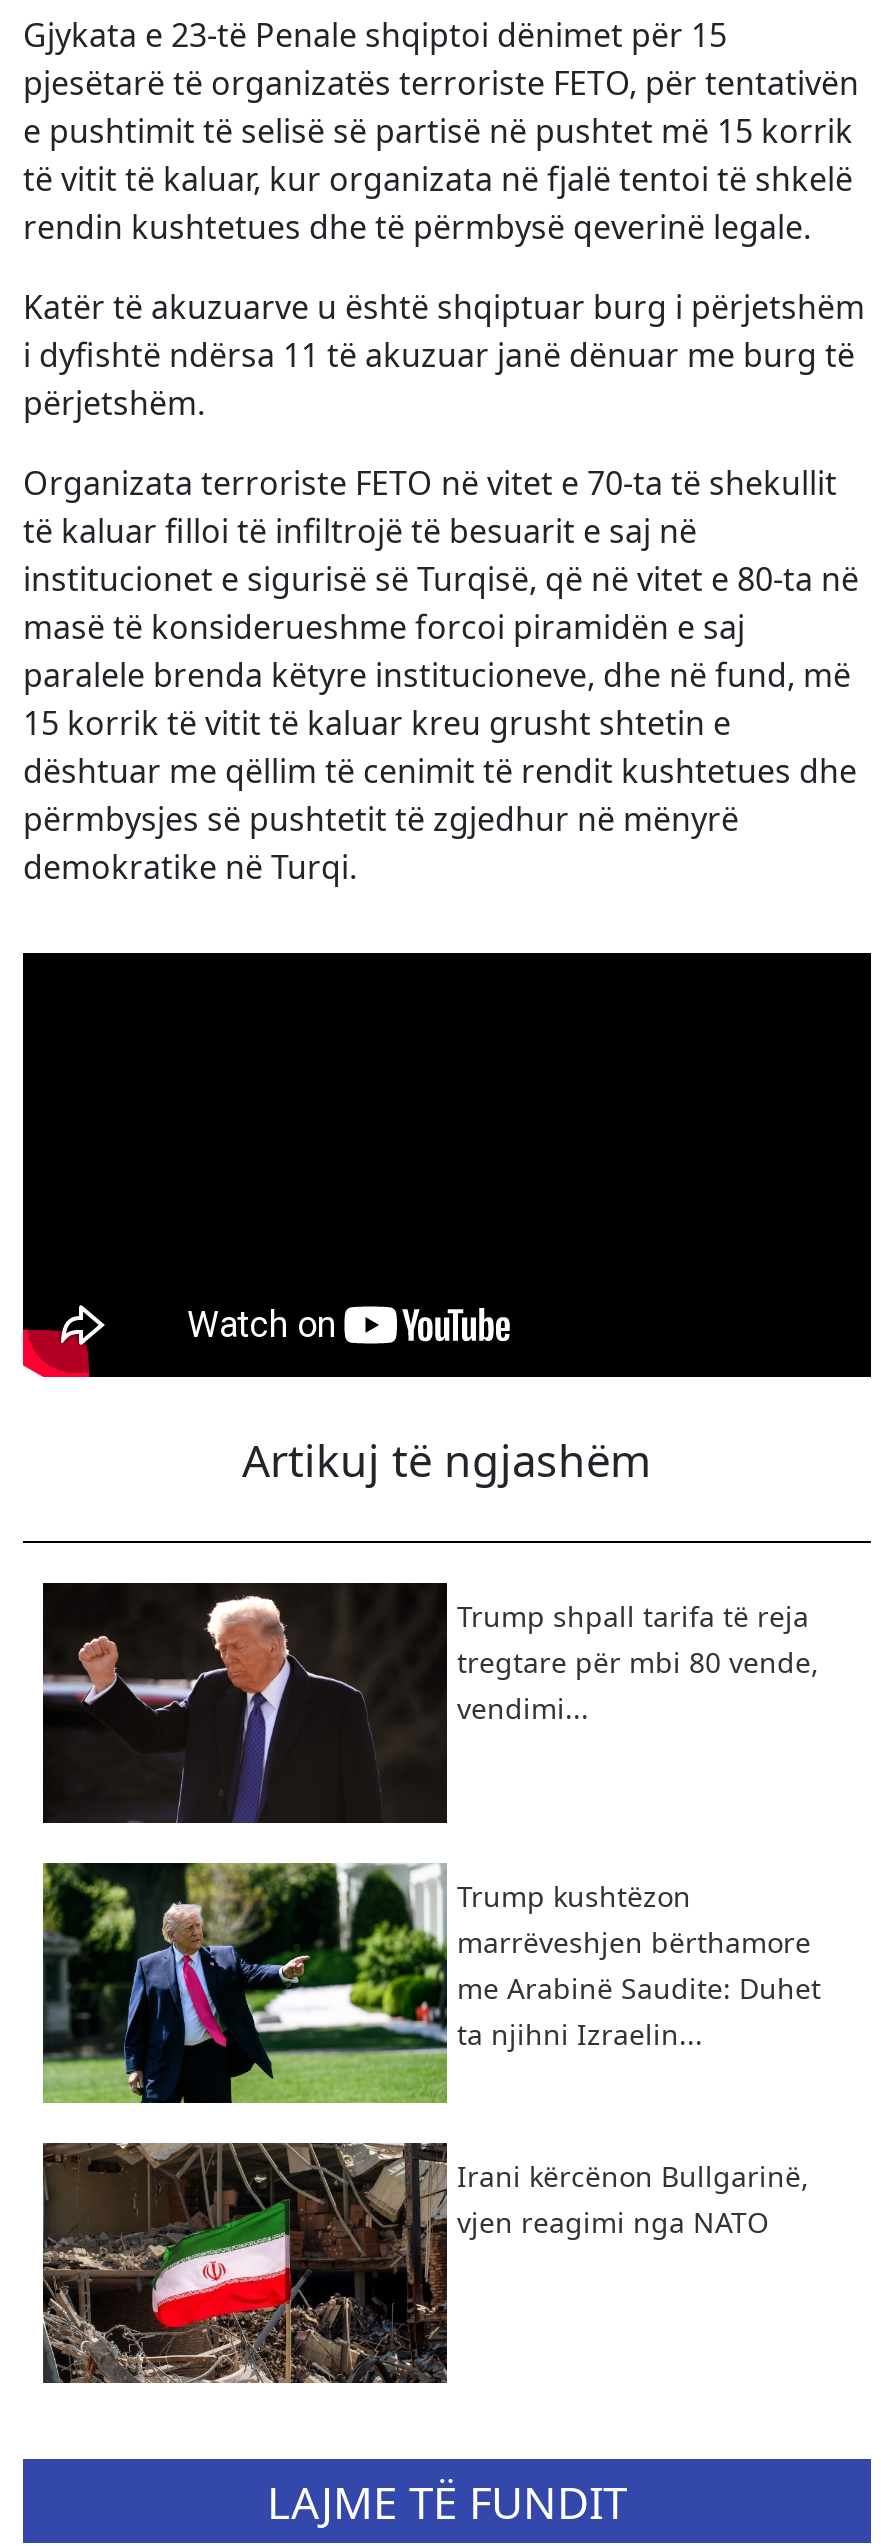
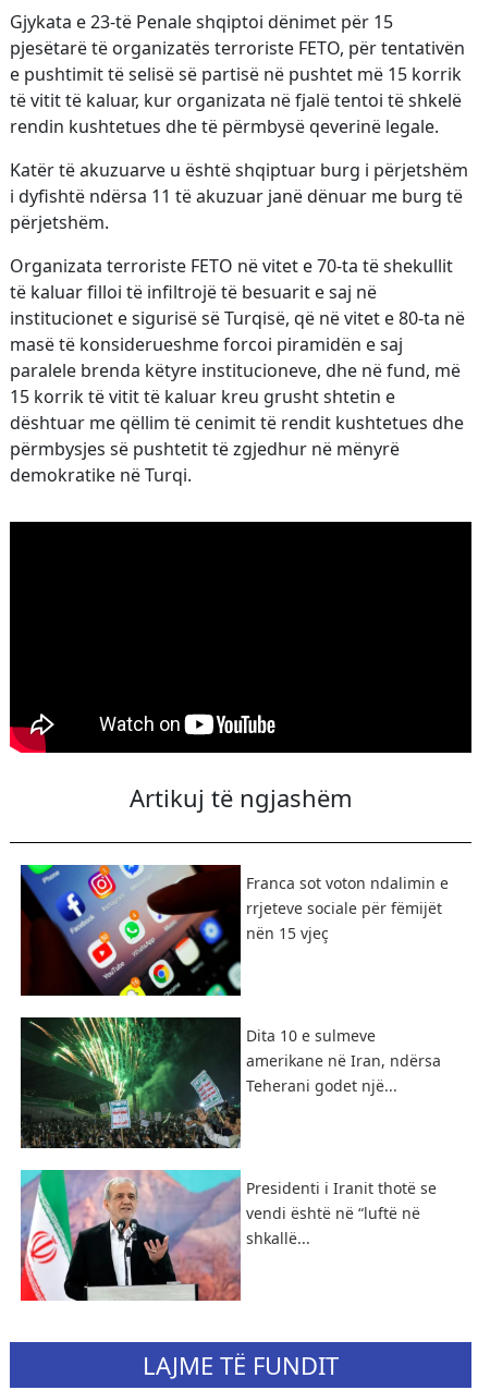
[41,1581,819,1825] [image] | Trump shpall tarifa të reja | tregtare për mbi 80 vende, | vendimi... -> [20,864,449,997] [image] | Franca sot voton ndalimin e | rrjeteve sociale për fëmijët | nën 15 vjeç
[41,1861,821,2105] [image] | Trump kushtëzon | marrëveshjen bërthamore | me Arabinë Saudite: Duhet | ta njihni Izraelin... -> [20,1016,441,1149] [image] | Dita 10 e sulmeve | amerikane në Iran, ndërsa | Teherani godet një...
[41,2141,809,2385] [image] | Irani kërcënon Bullgarinë, | vjen reagimi nga NATO -> [20,1169,437,1302] [image] | Presidenti i Iranit thotë se | vendi është në “luftë në | shkallë...

